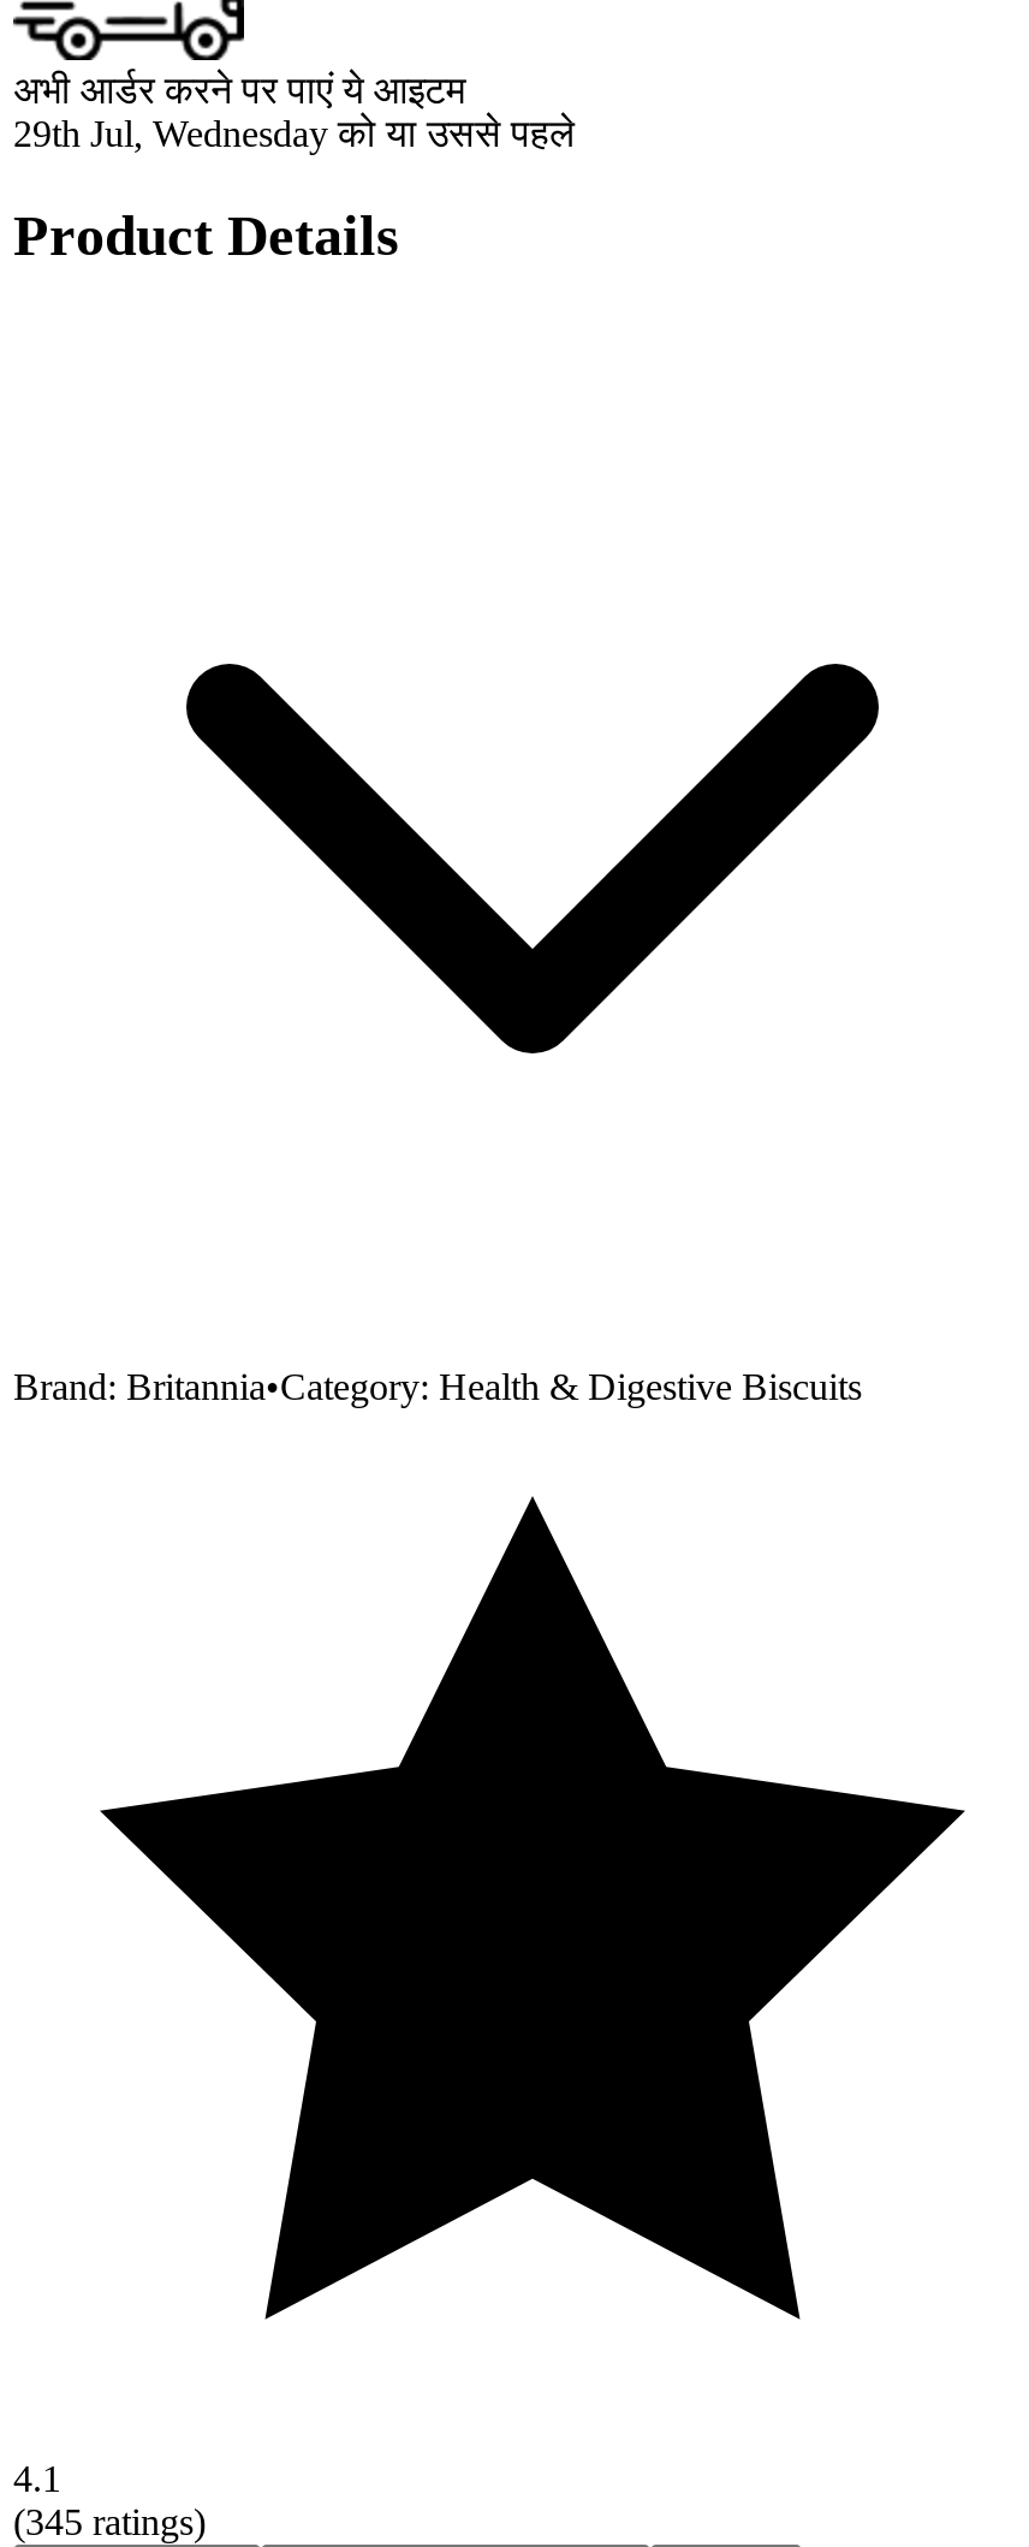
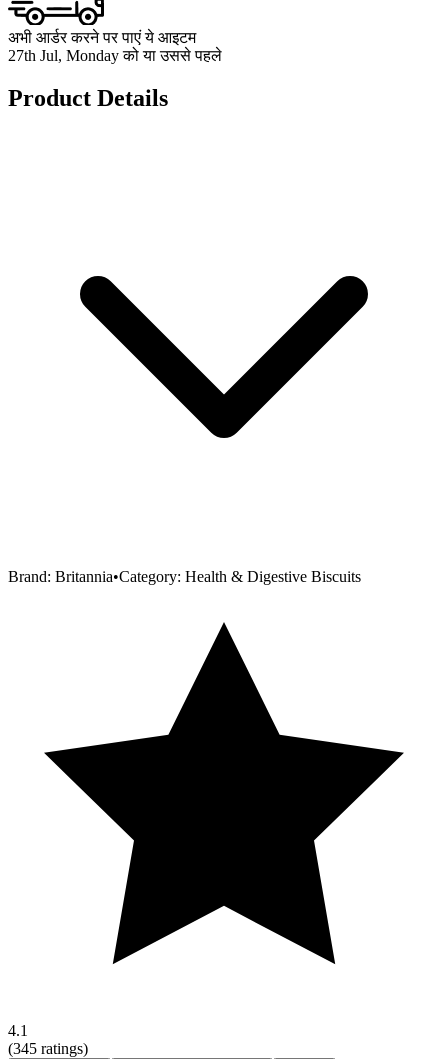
[13,113,576,154] 29th Jul, Wednesday को या उससे पहले -> [8,47,222,64] 27th Jul, Monday को या उससे पहले

